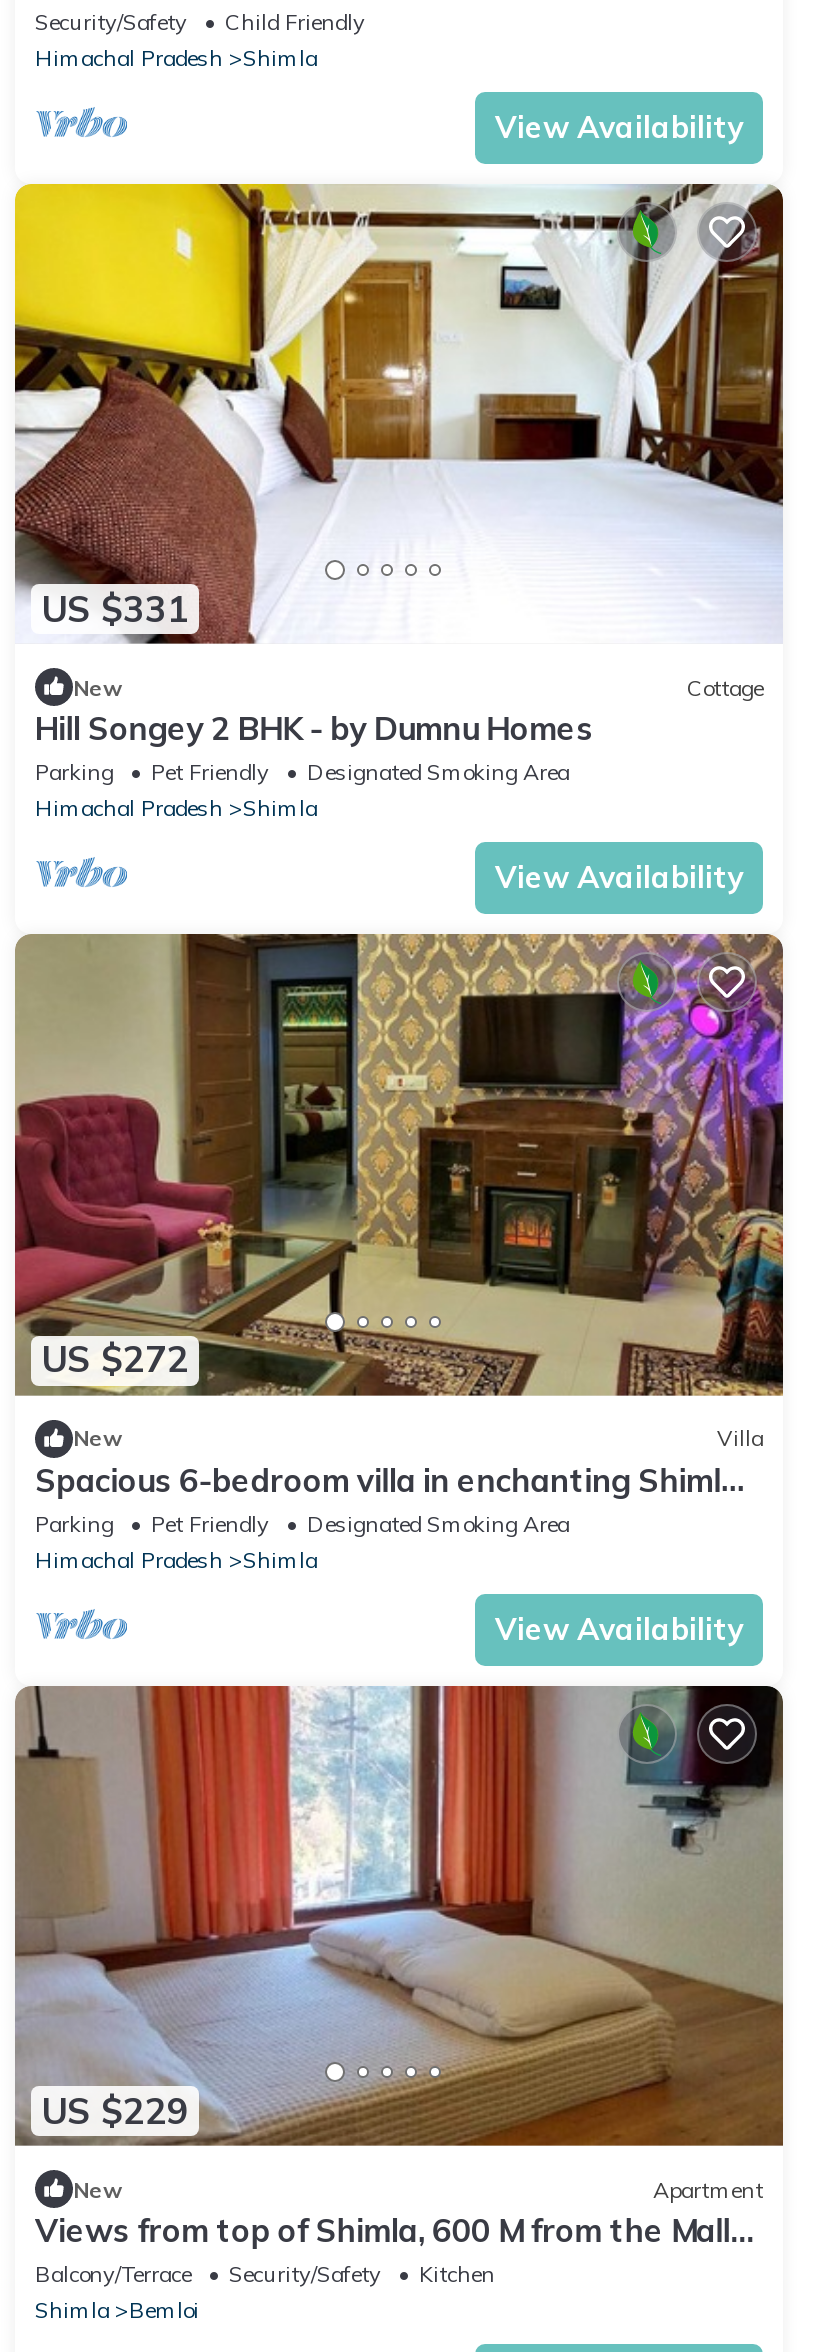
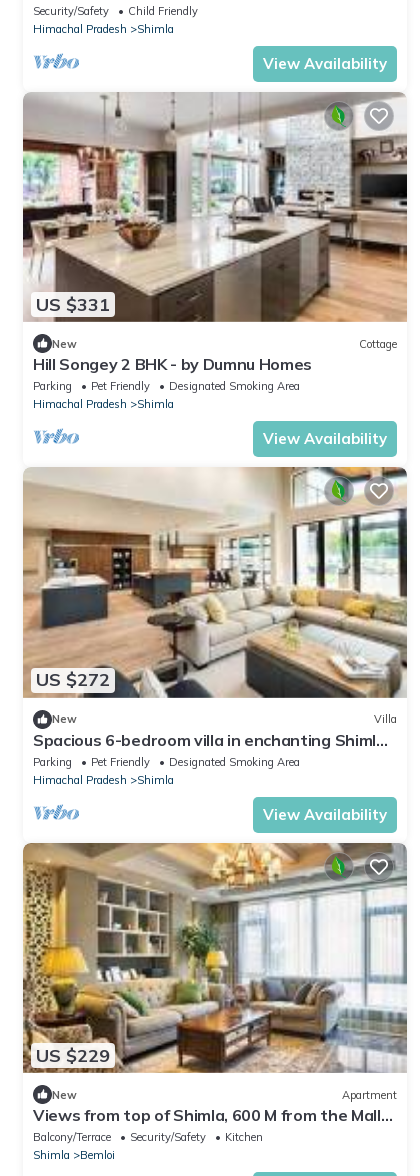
[13,182,785,644] [image] -> [22,92,408,323] [image]
[13,932,785,1396] [image] -> [22,466,408,699] [image]
[15,1684,785,2148] [image] -> [23,842,408,1074] [image]

